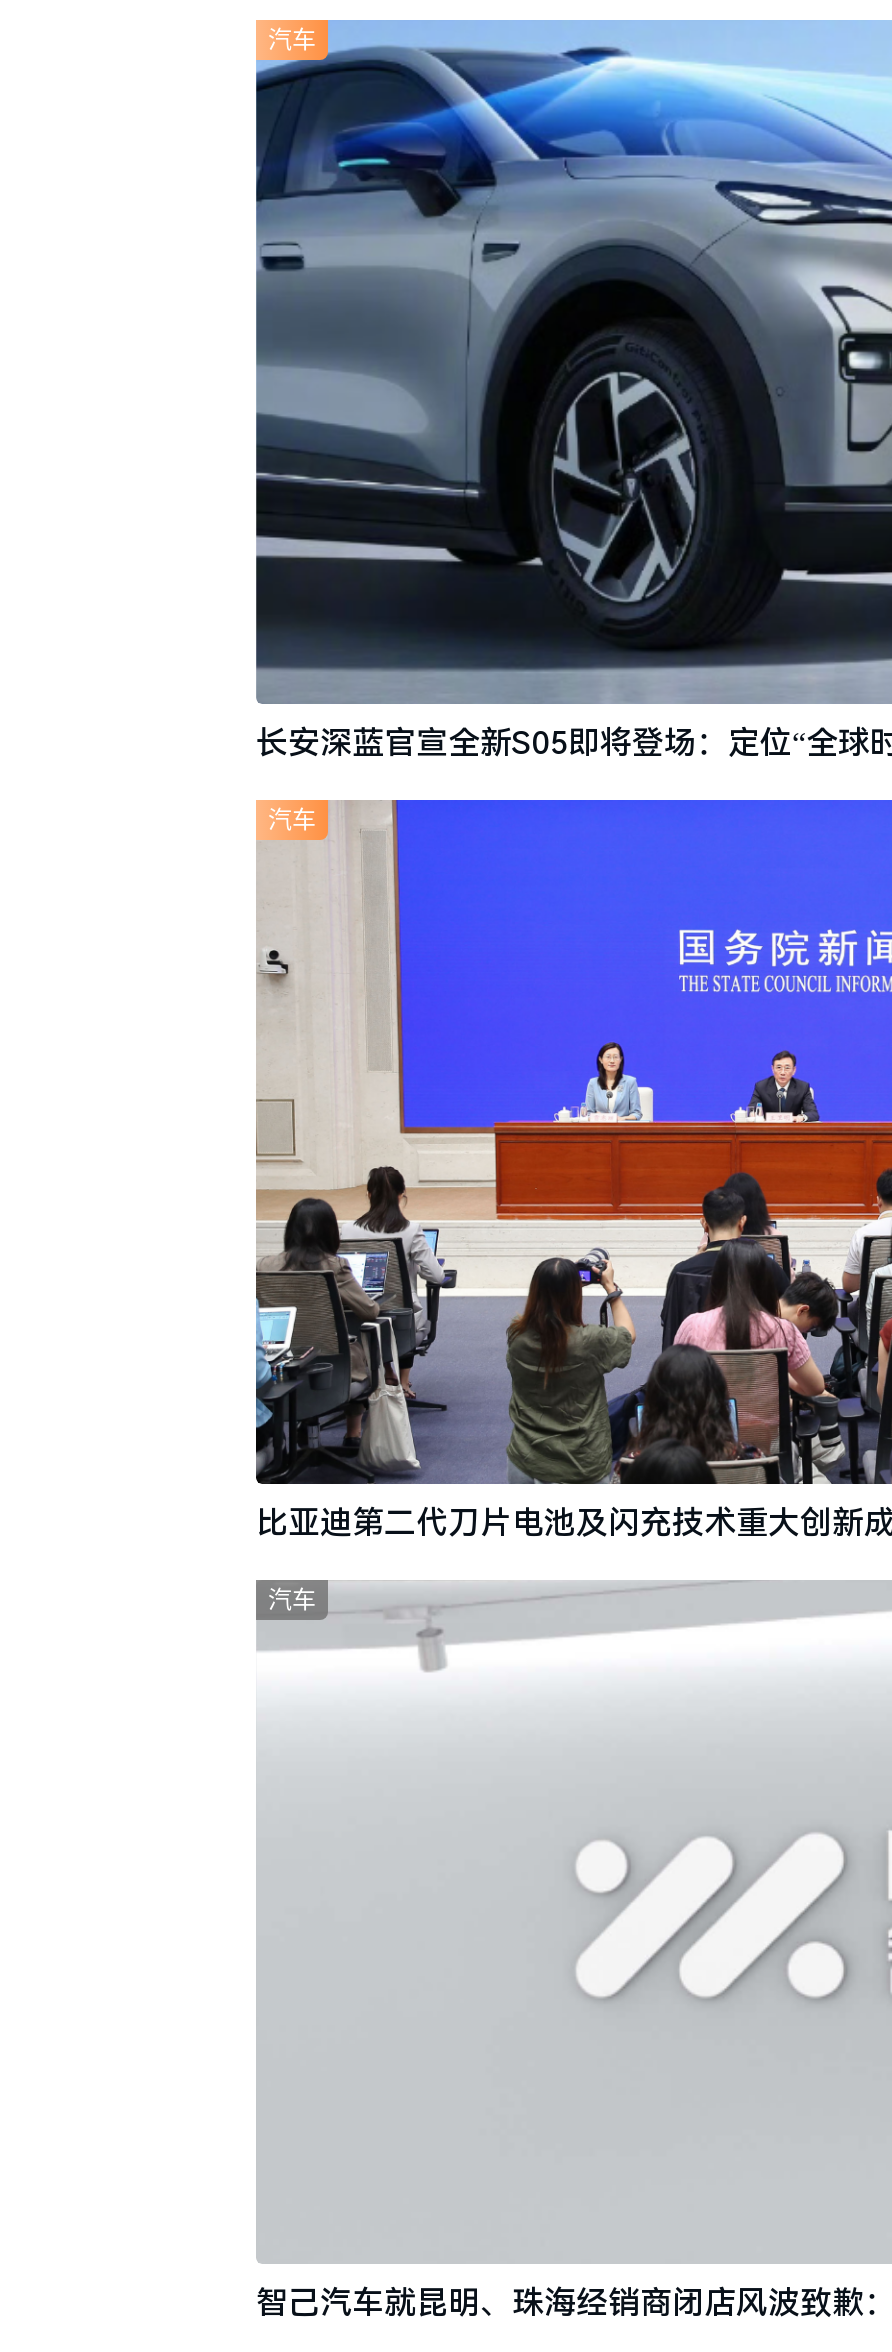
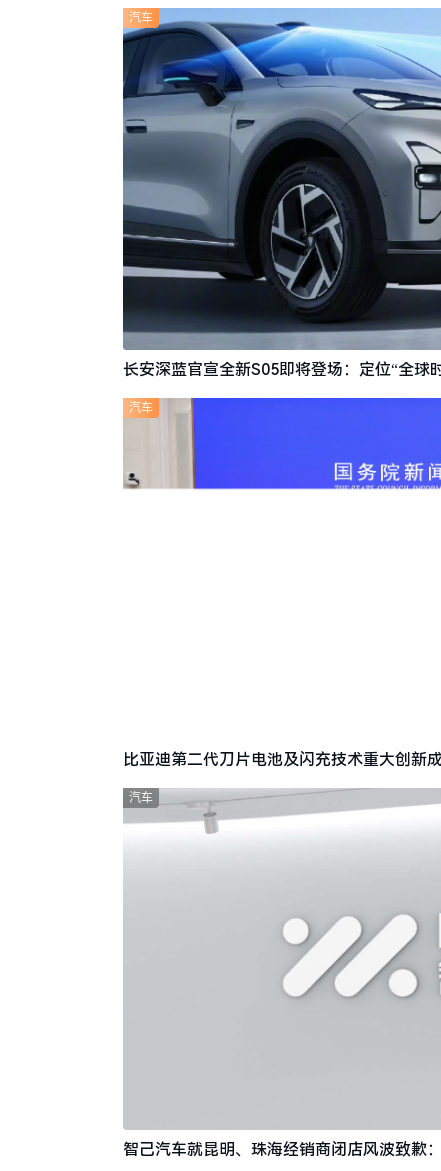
[254,980,886,1486] [image] -> none

